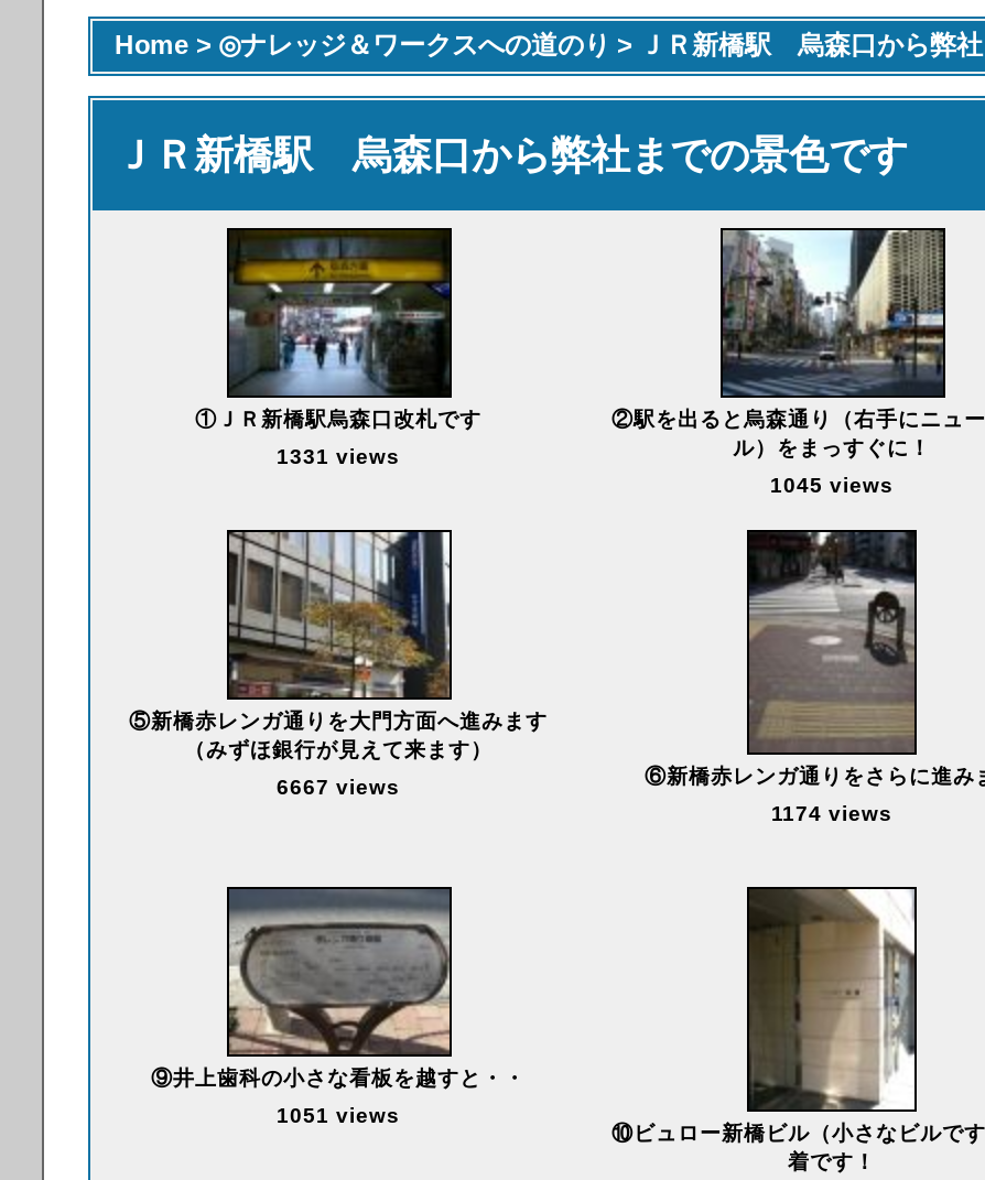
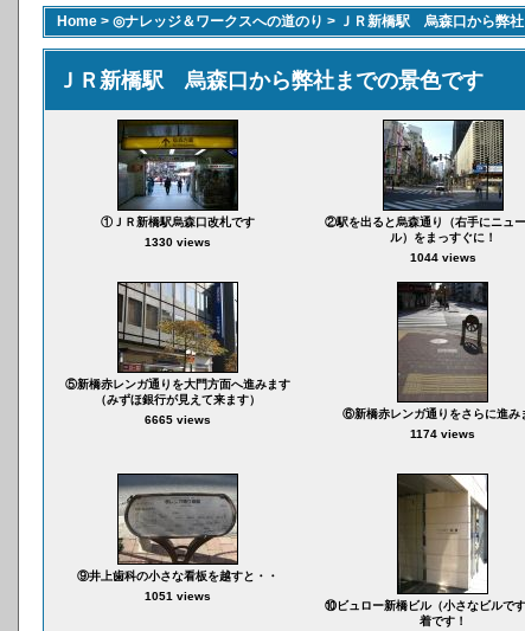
[277,444,400,468] 1331 views -> [144,236,210,249] 1330 views
[770,473,894,497] 1045 views -> [409,251,476,264] 1044 views
[277,775,400,799] 6667 views -> [144,413,210,426] 6665 views

